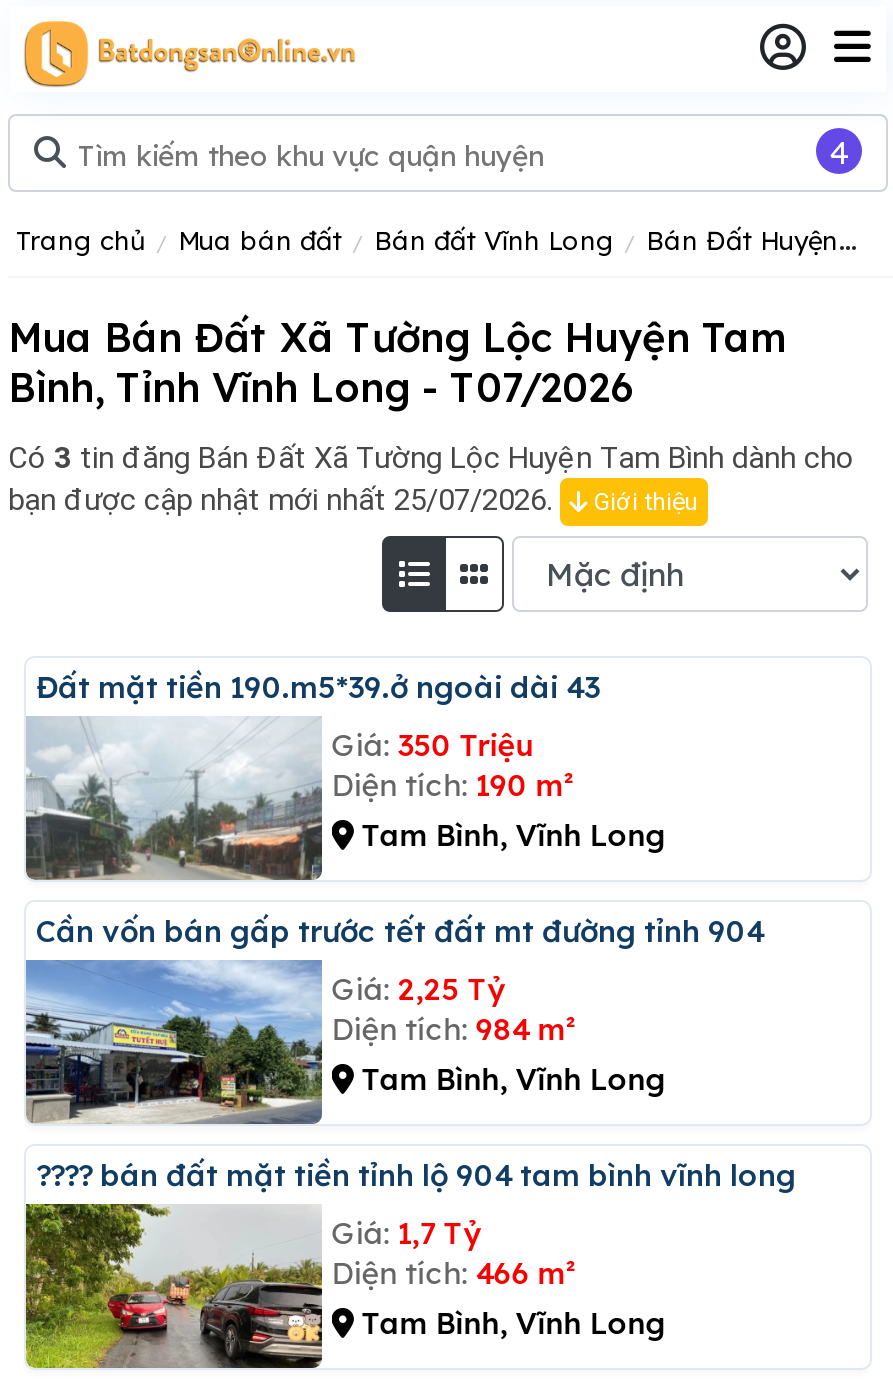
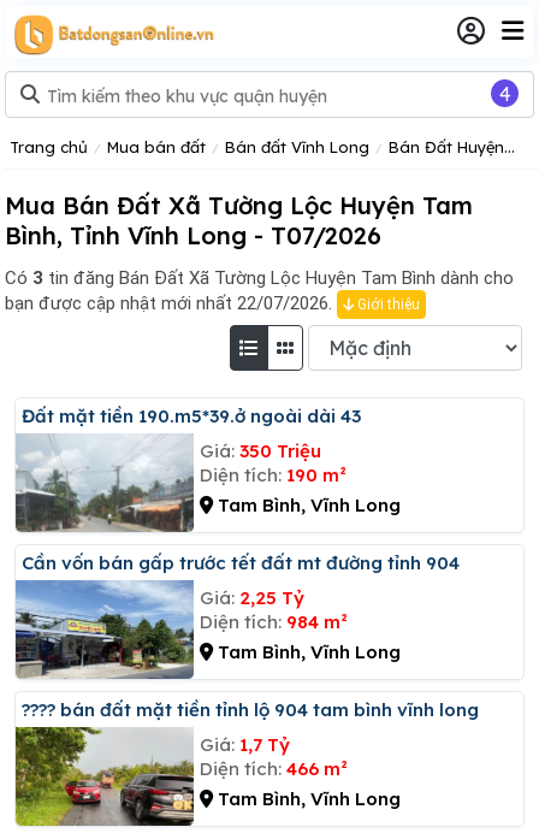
[8,482,560,518] bạn được cập nhật mới nhất 25/07/2026. -> [5,292,337,314] bạn được cập nhật mới nhất 22/07/2026.

